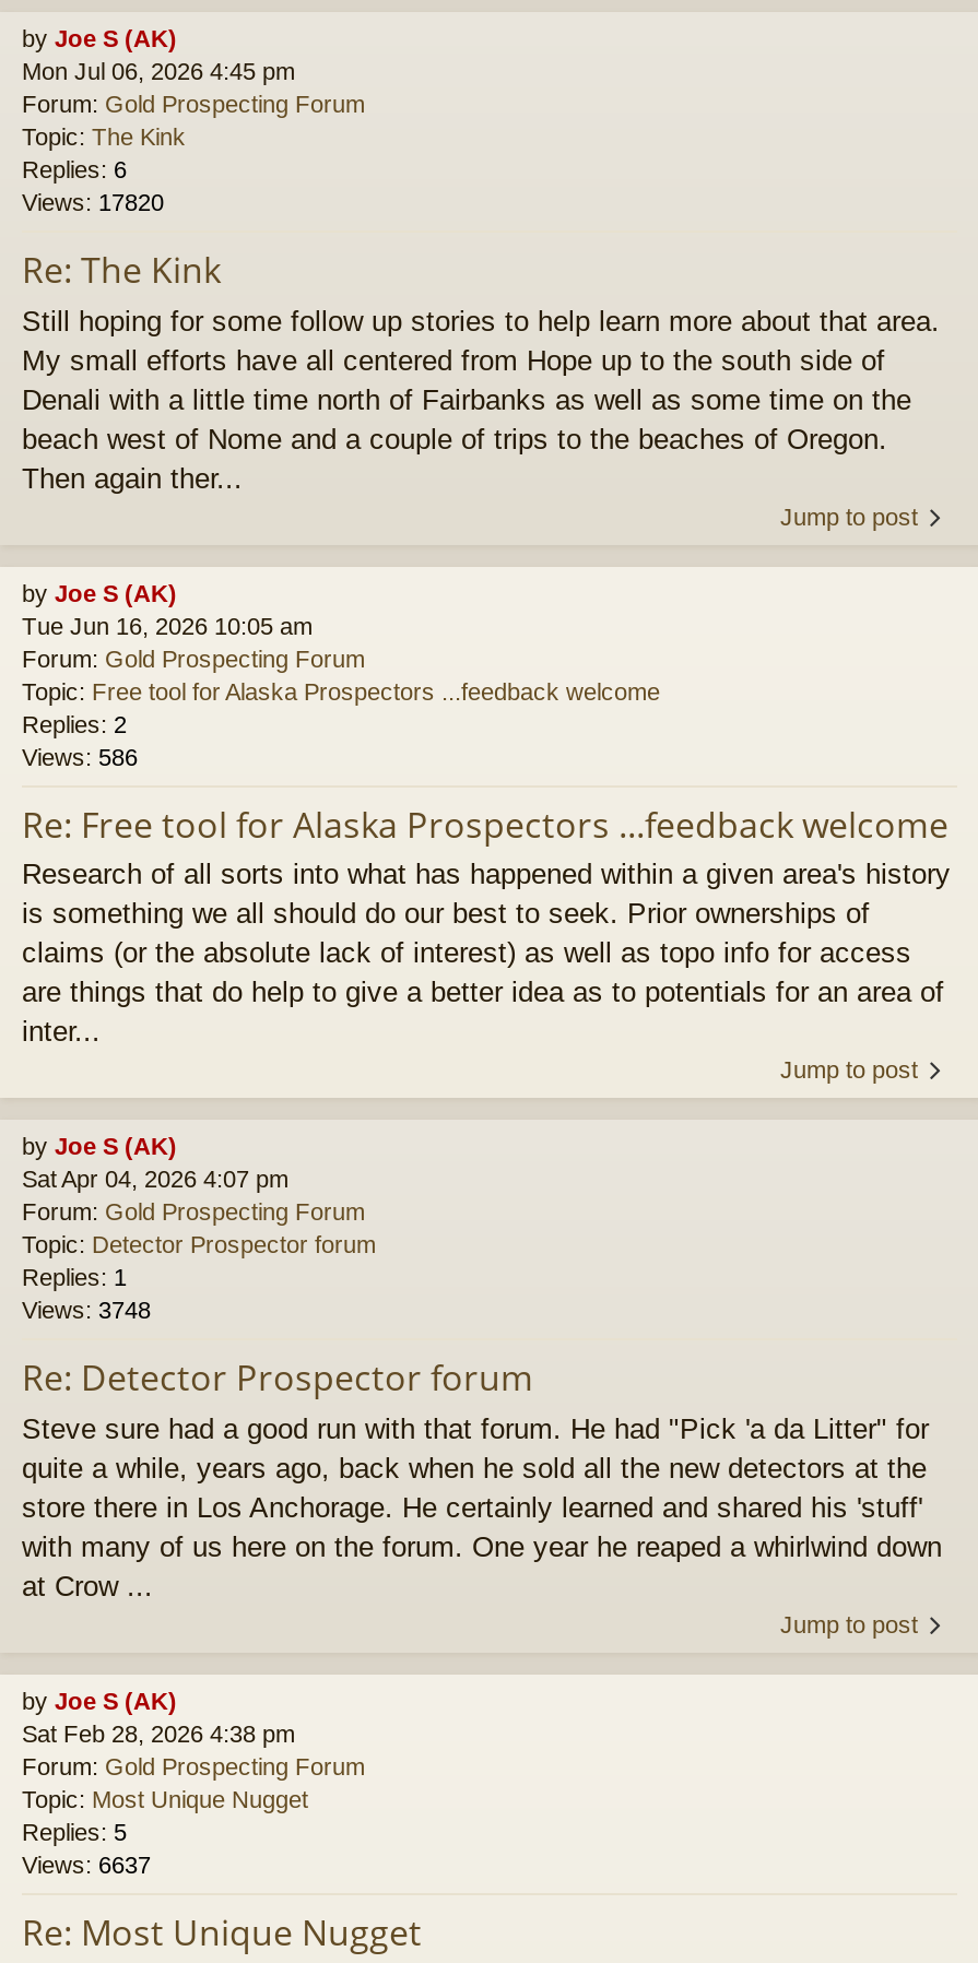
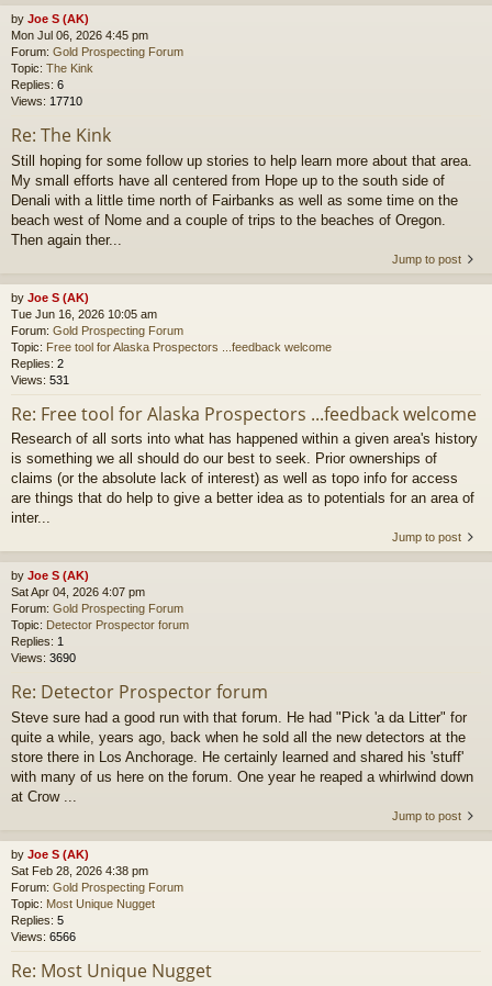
[22,189,164,215] Views: 17820 -> [11,94,82,107] Views: 17710
[22,743,138,769] Views: 586 -> [11,373,69,386] Views: 531
[22,1298,151,1324] Views: 3748 -> [11,652,76,665] Views: 3690
[22,1852,151,1878] Views: 6637 -> [11,930,76,943] Views: 6566

